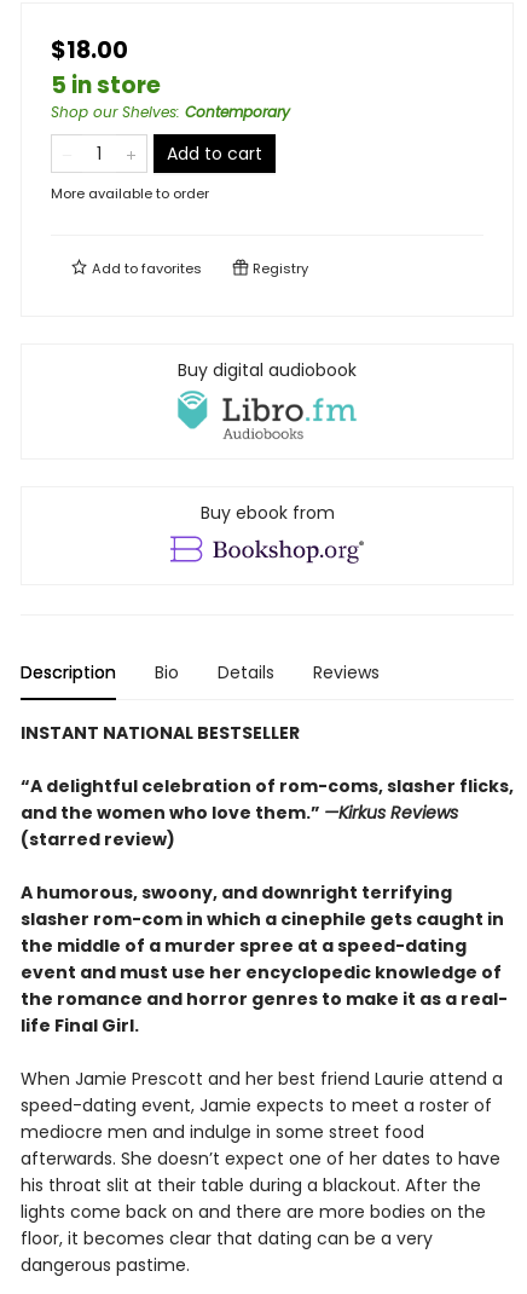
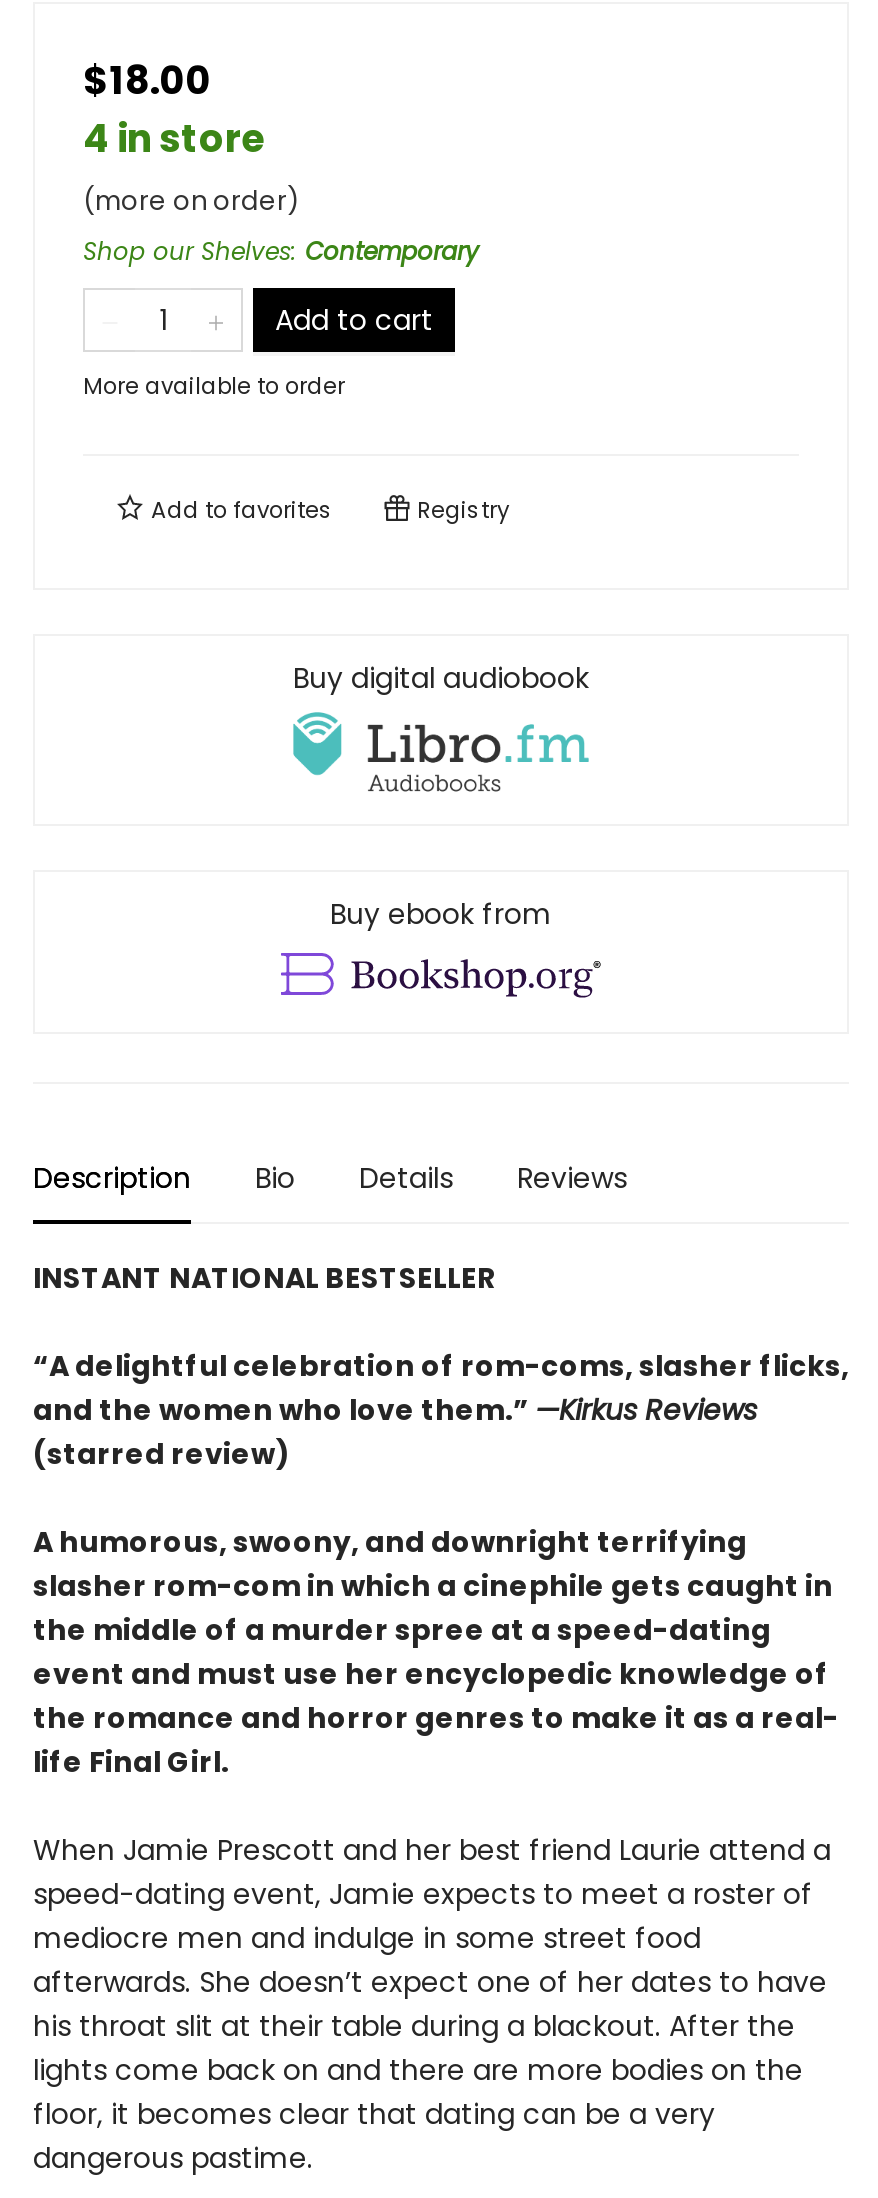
[51,69,161,102] 5 in store -> [83,112,299,220] 4 in store | (more on order)

